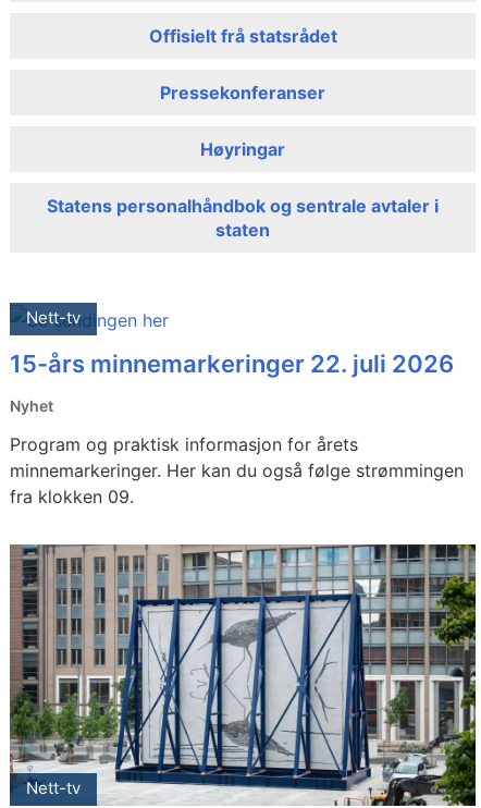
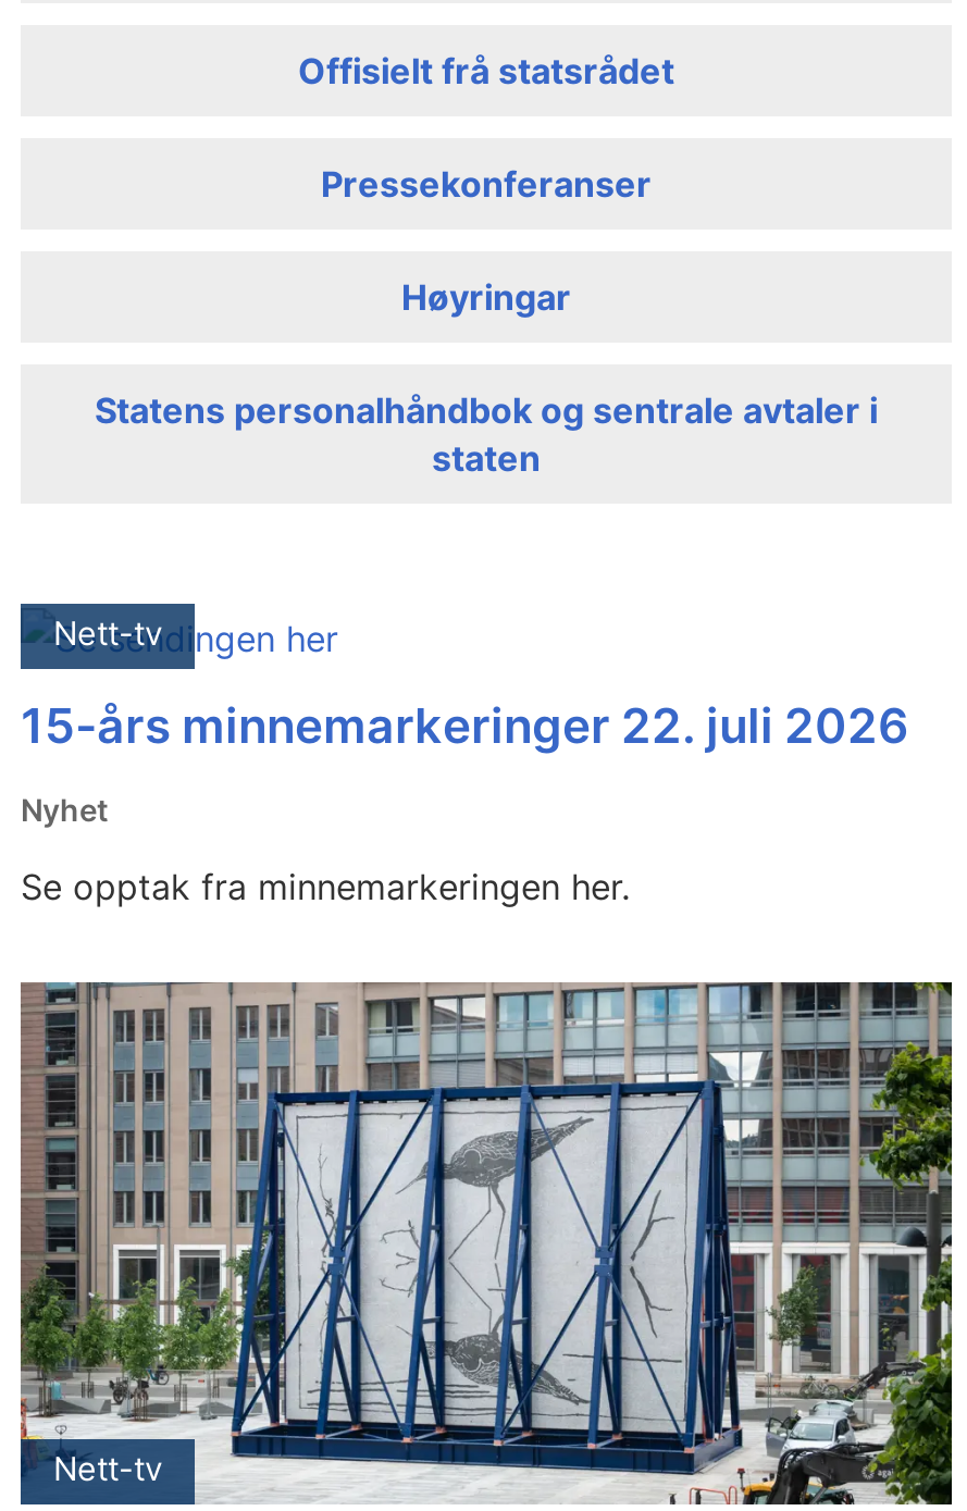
[10,433,464,507] Program og praktisk informasjon for årets | minnemarkeringer. Her kan du også følge strømmingen | fra klokken 09. -> [21,864,630,907] Se opptak fra minnemarkeringen her.

